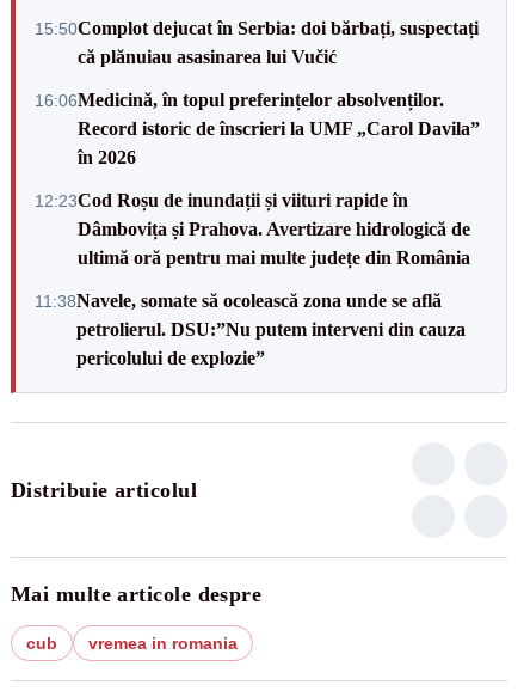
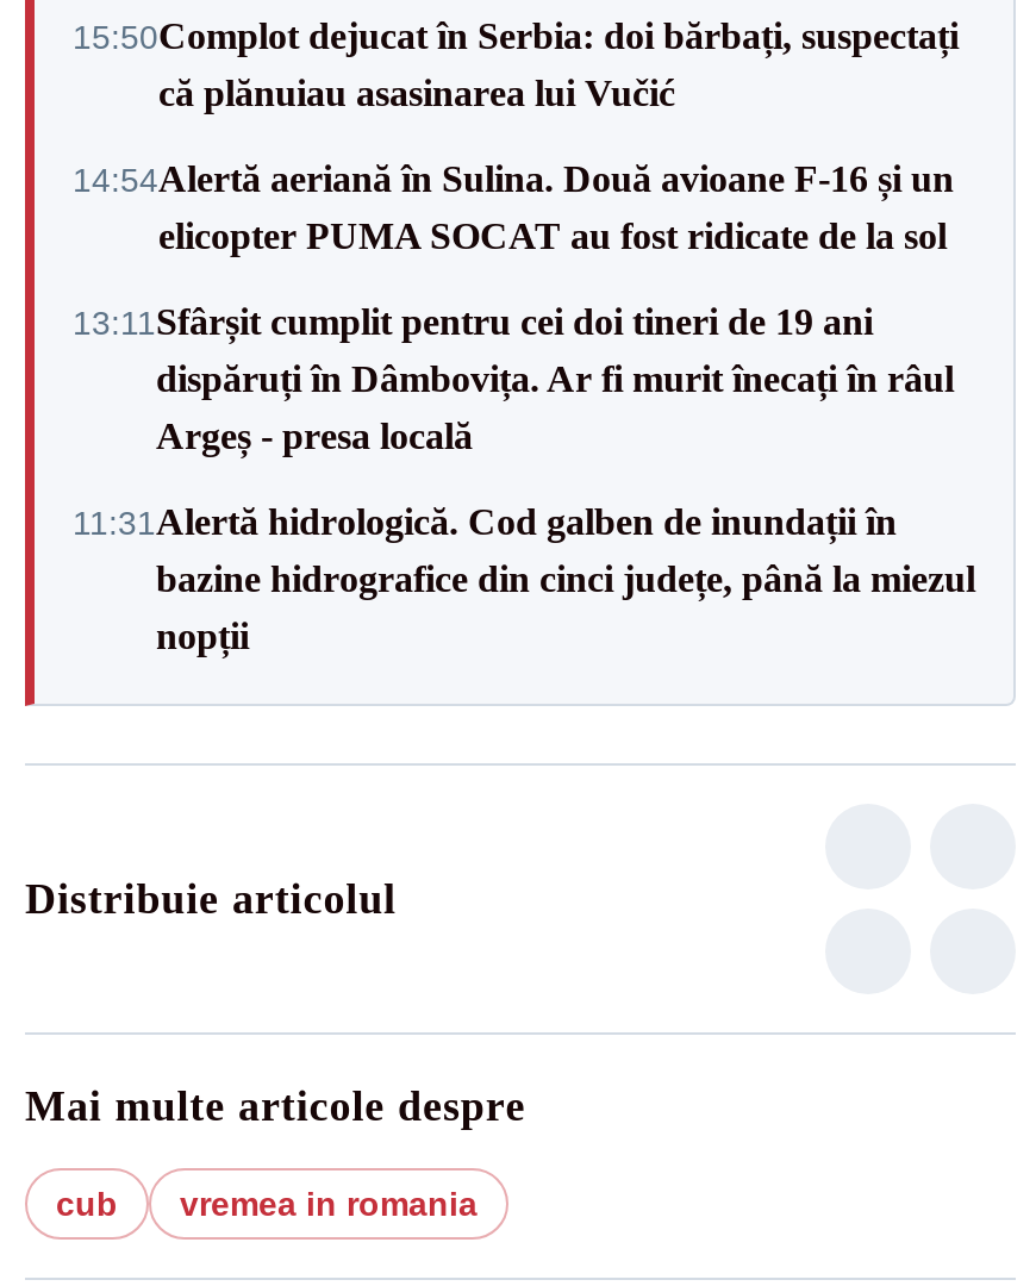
[35,89,480,167] 16:06Medicină, în topul preferințelor absolvenților. | Record istoric de înscrieri la UMF „Carol Davila” | în 2026 -> [73,158,954,256] 14:54Alertă aeriană în Sulina. Două avioane F-16 și un | elicopter PUMA SOCAT au fost ridicate de la sol
[35,189,470,267] 12:23Cod Roșu de inundații și viituri rapide în | Dâmbovița și Prahova. Avertizare hidrologică de | ultimă oră pentru mai multe județe din România -> [73,301,954,456] 13:11Sfârșit cumplit pentru cei doi tineri de 19 ani | dispăruți în Dâmbovița. Ar fi murit înecați în râul | Argeș - presa locală
[35,290,466,368] 11:38Navele, somate să ocolească zona unde se află | petrolierul. DSU:”Nu putem interveni din cauza | pericolului de explozie” -> [73,501,975,656] 11:31Alertă hidrologică. Cod galben de inundații în | bazine hidrografice din cinci județe, până la miezul | nopții

